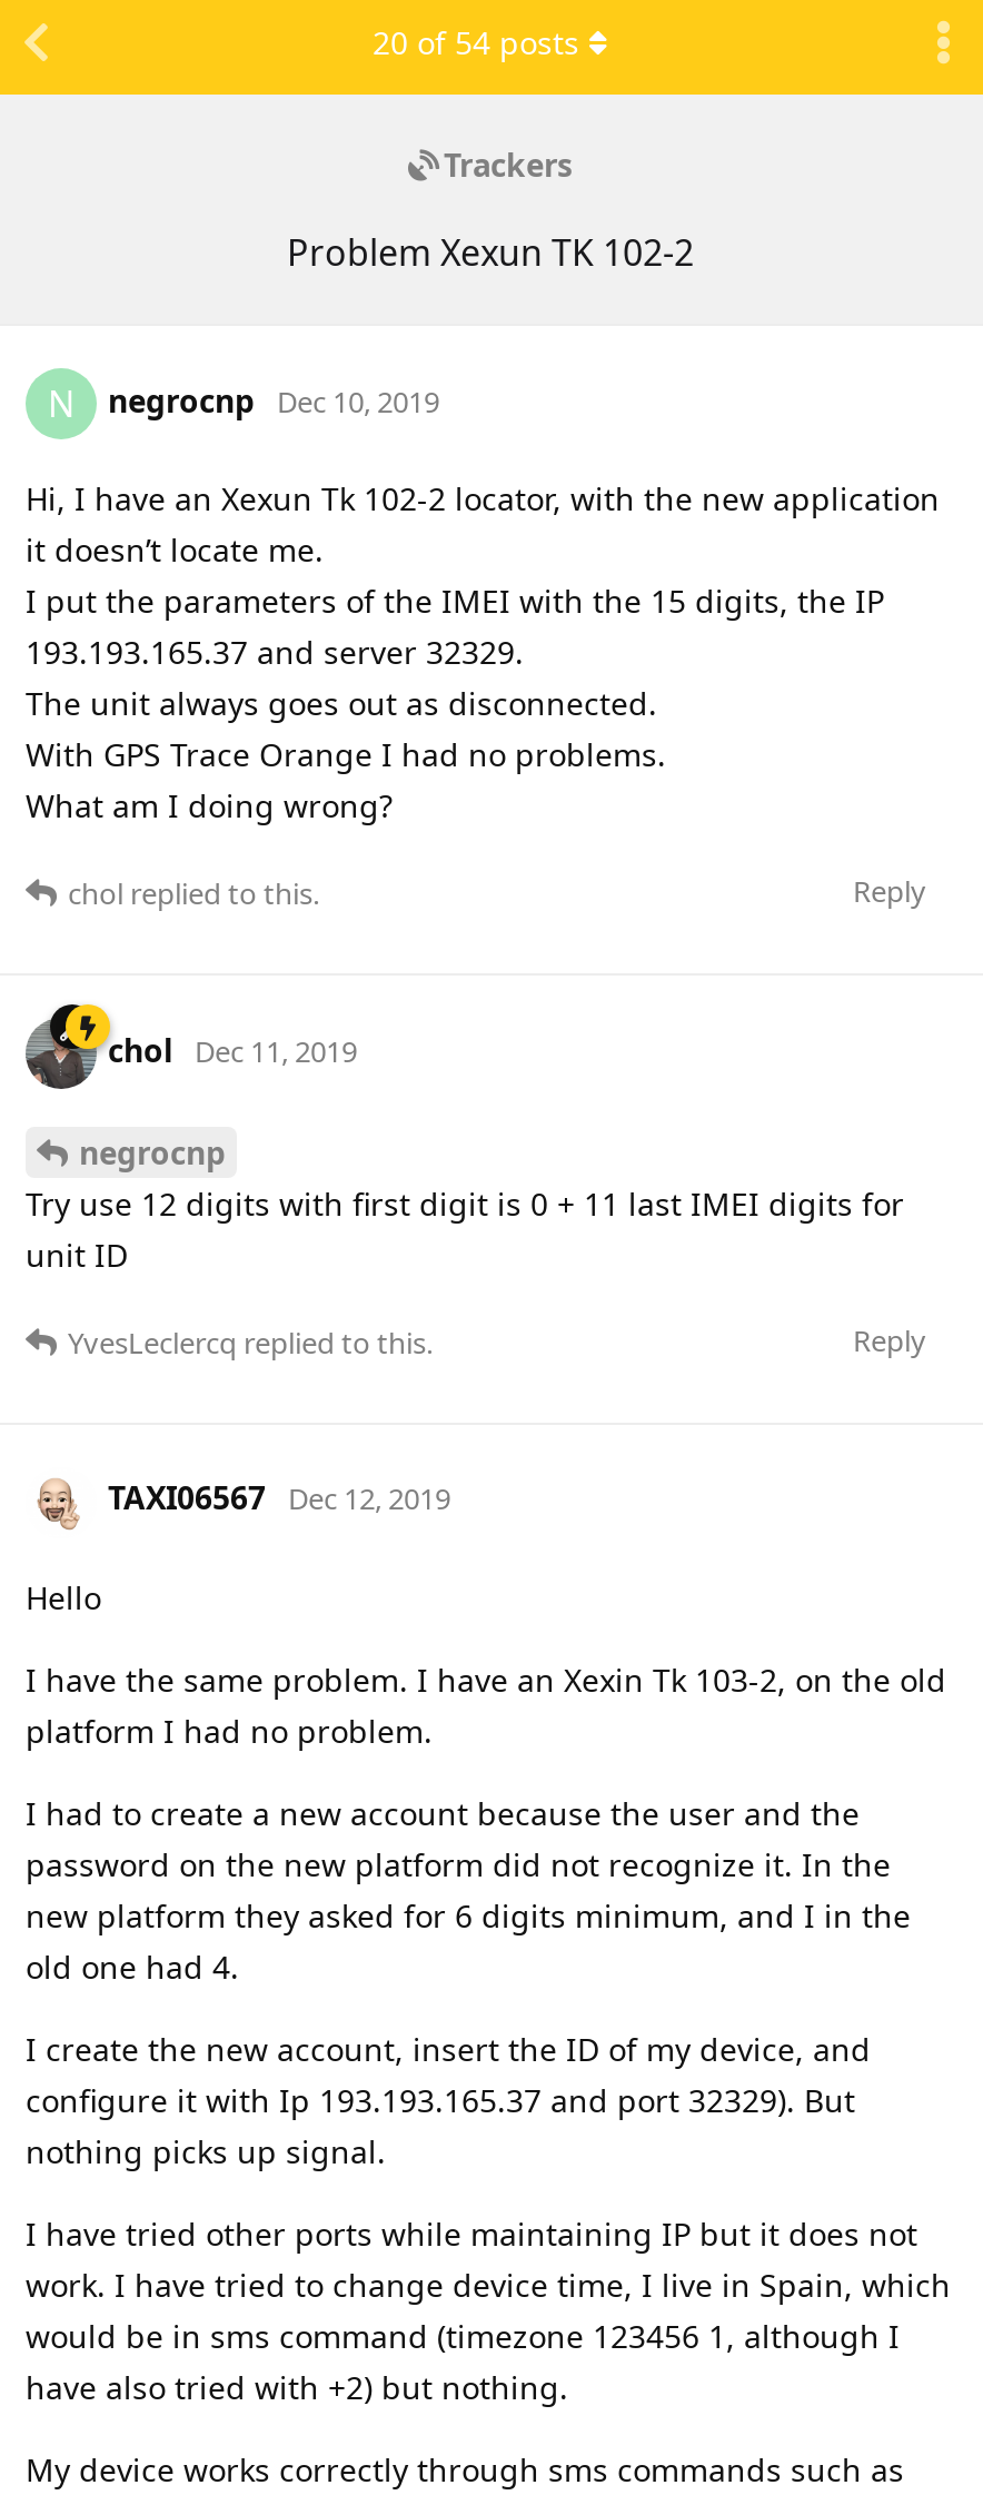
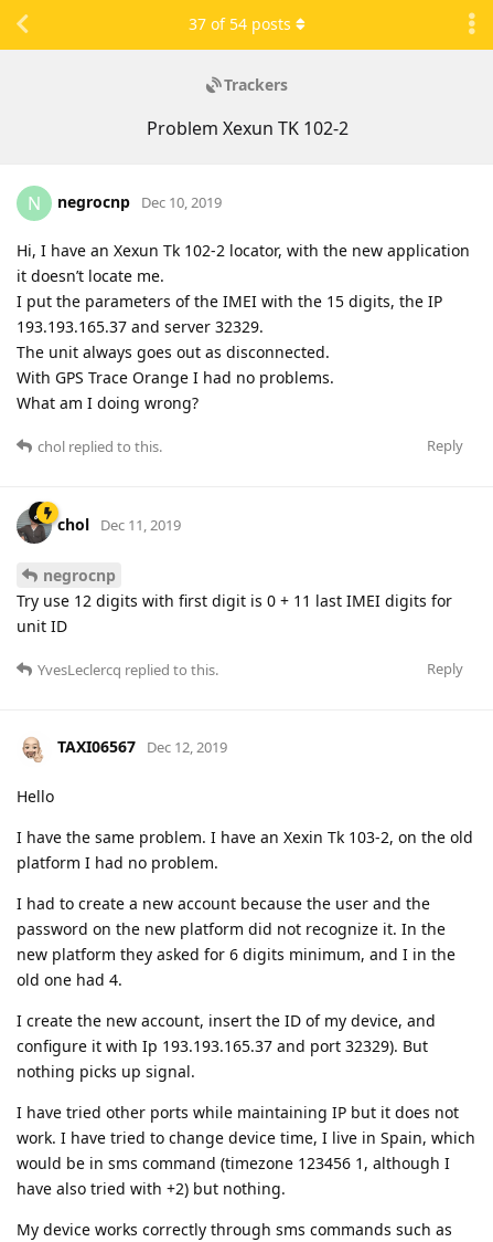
[373,21,579,63] 20 of 54 posts -> [189,13,291,34] 37 of 54 posts

